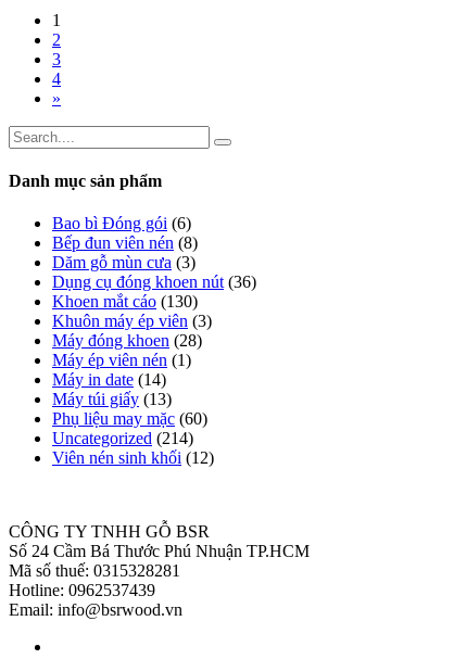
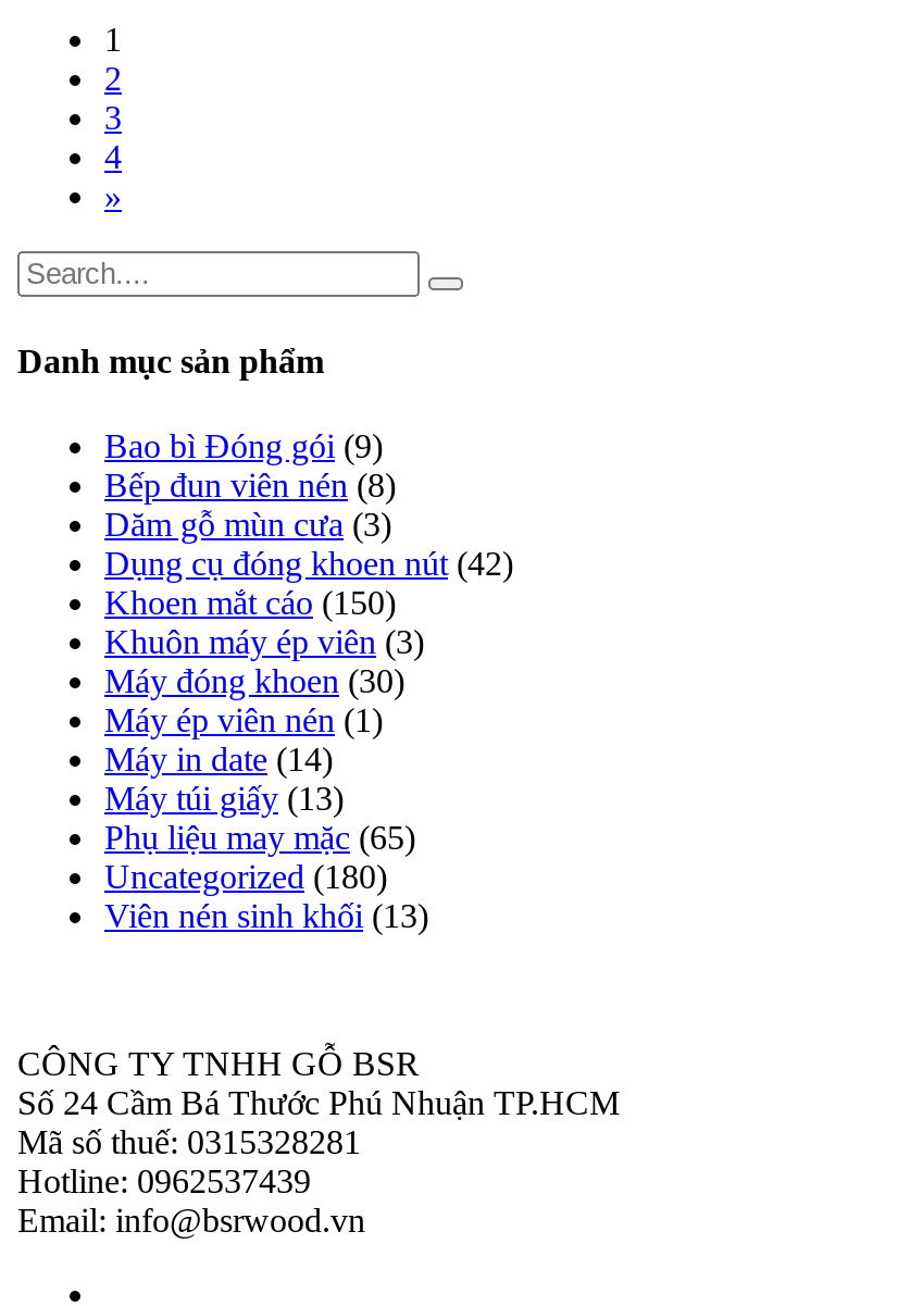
[52,214,191,233] Bao bì Đóng gói (6) -> [104,428,383,465] Bao bì Đóng gói (9)
[52,273,256,291] Dụng cụ đóng khoen nút (36) -> [104,545,513,582] Dụng cụ đóng khoen nút (42)
[52,292,198,311] Khoen mắt cáo (130) -> [104,585,396,622] Khoen mắt cáo (150)
[52,331,202,350] Máy đóng khoen (28) -> [104,663,404,700] Máy đóng khoen (30)
[52,410,207,428] Phụ liệu may mặc (60) -> [104,819,415,856] Phụ liệu may mặc (65)
[52,429,193,448] Uncategorized (214) -> [104,859,387,896] Uncategorized (180)
[52,449,214,467] Viên nén sinh khối (12) -> [104,898,428,935] Viên nén sinh khối (13)

